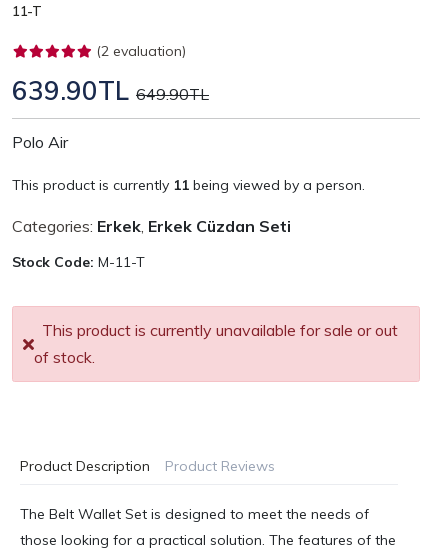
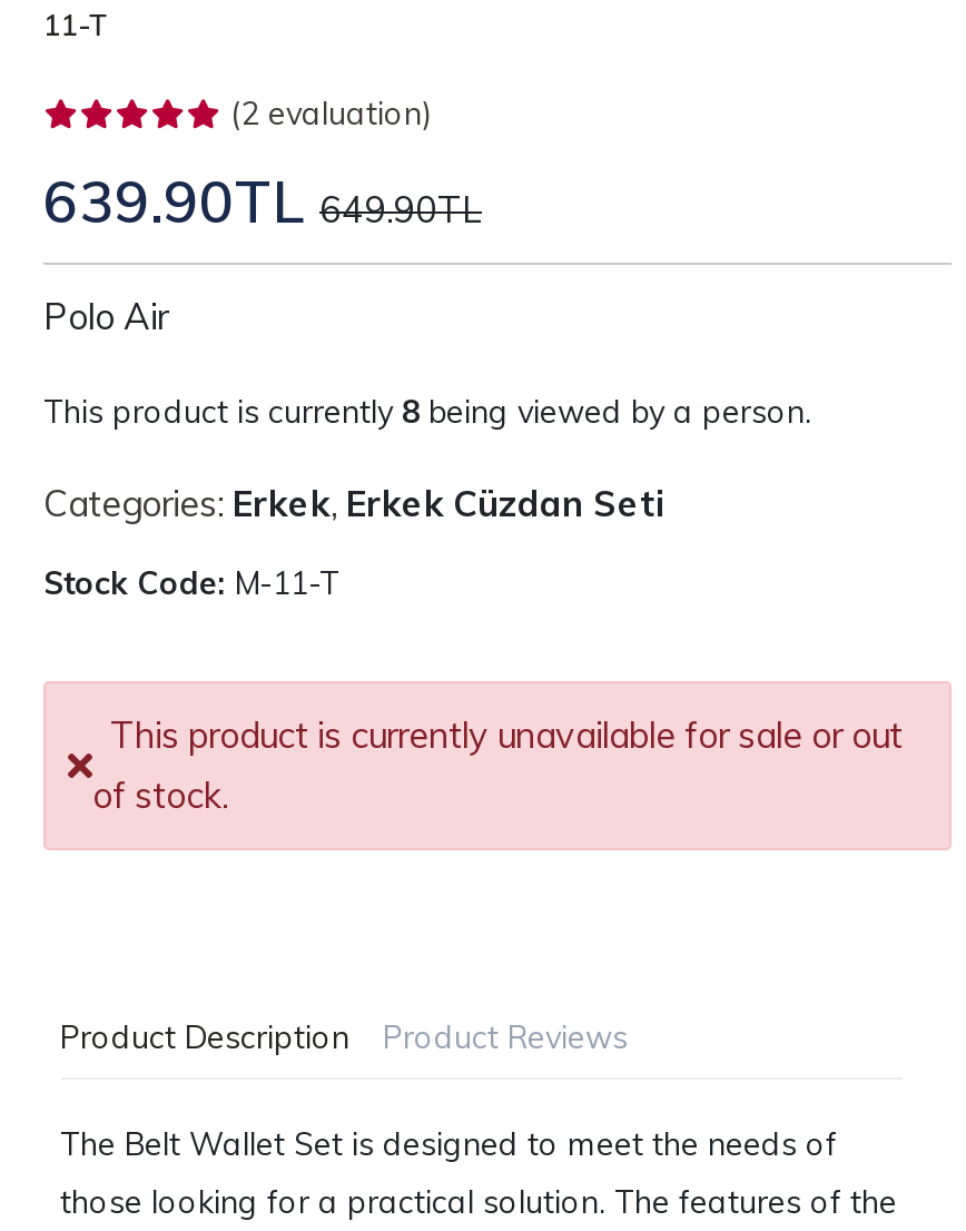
[12,176,365,194] This product is currently 11 being viewed by a person. -> [43,392,811,432] This product is currently 8 being viewed by a person.

